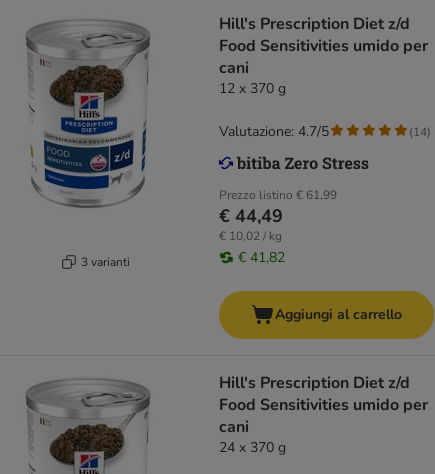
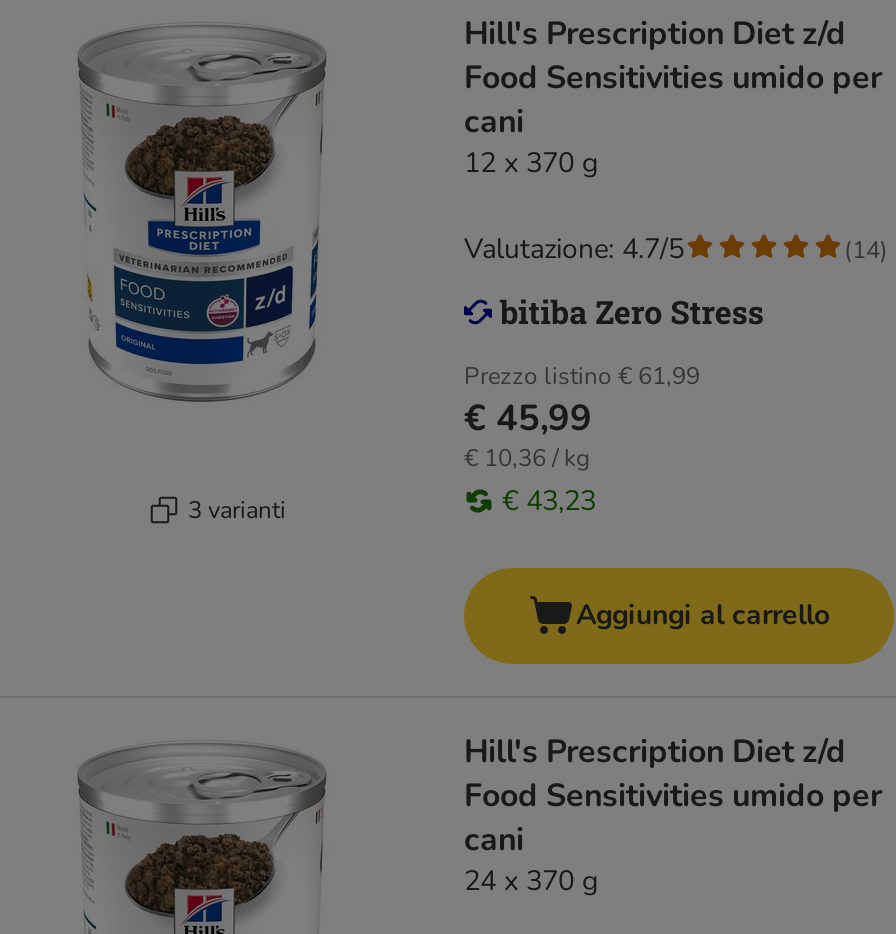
[219,204,283,228] € 44,49 -> [464,394,592,442] € 45,99
[219,228,282,244] € 10,02 / kg -> [464,442,590,474] € 10,36 / kg
[238,248,285,267] € 41,82 -> [502,482,596,520] € 43,23

